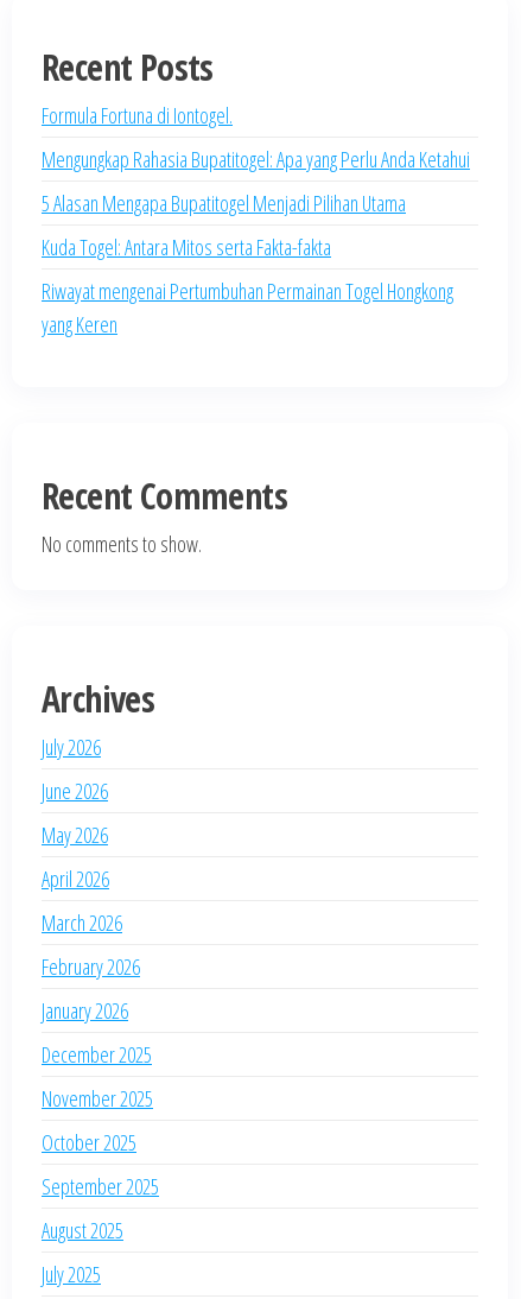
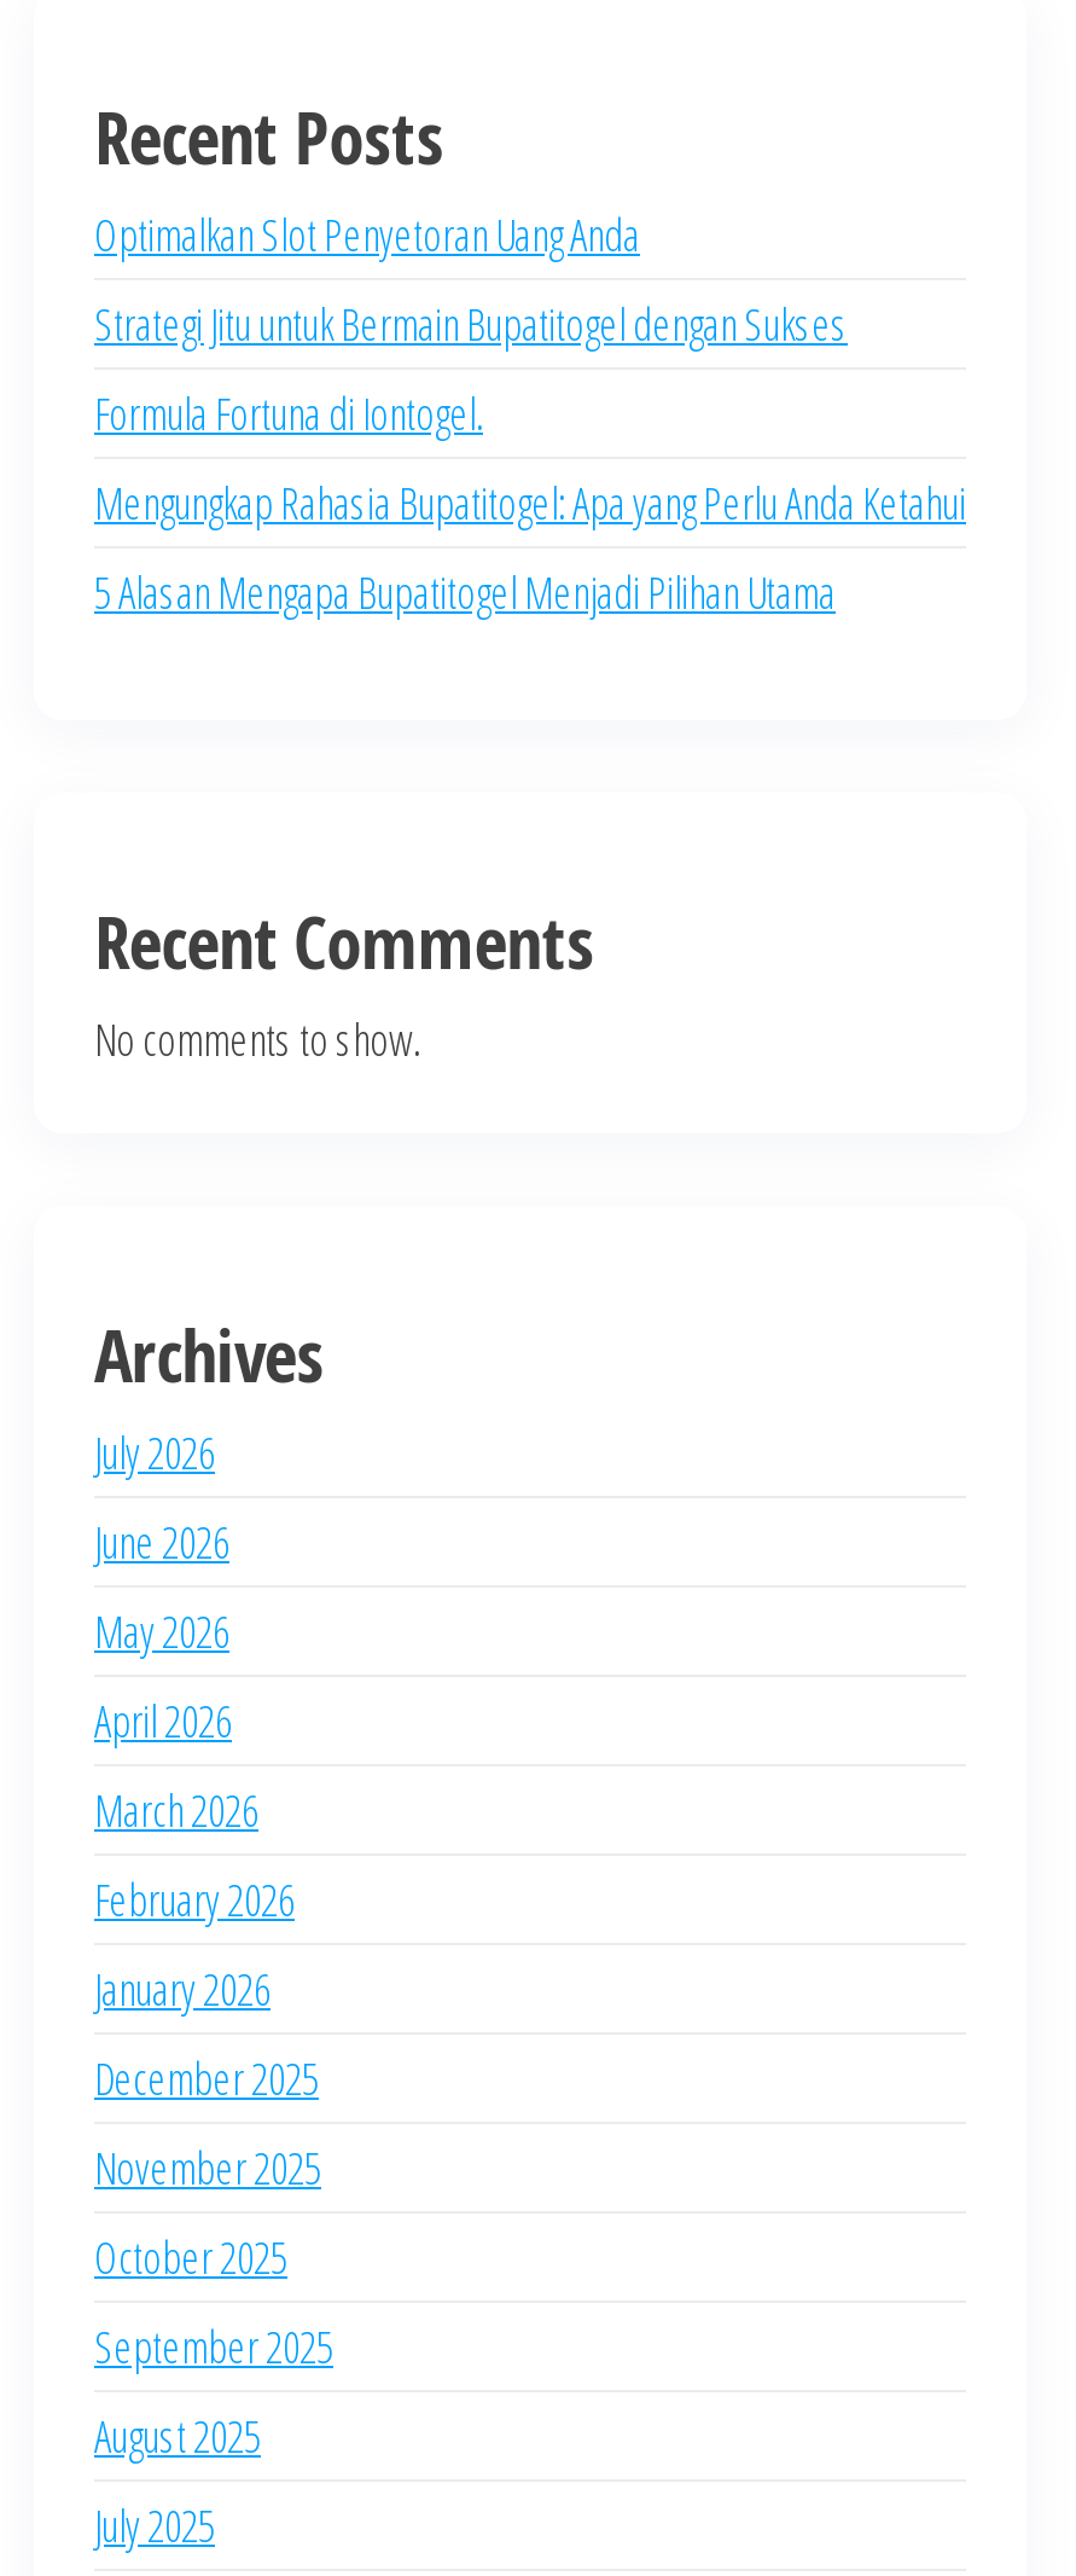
none -> [94,205,848,353] Optimalkan Slot Penyetoran Uang Anda | Strategi Jitu untuk Bermain Bupatitogel dengan Sukses
moved [42,101,470,217] -> [94,384,966,621]: Formula Fortuna di Iontogel. | Mengungkap Rahasia Bupatitogel: Apa yang Perlu Anda Ketahui | 5 Alasan Mengapa Bupatitogel Menjadi Pilihan Utama
[42,233,453,338] Kuda Togel: Antara Mitos serta Fakta-fakta | Riwayat mengenai Pertumbuhan Permainan Togel Hongkong | yang Keren -> none

